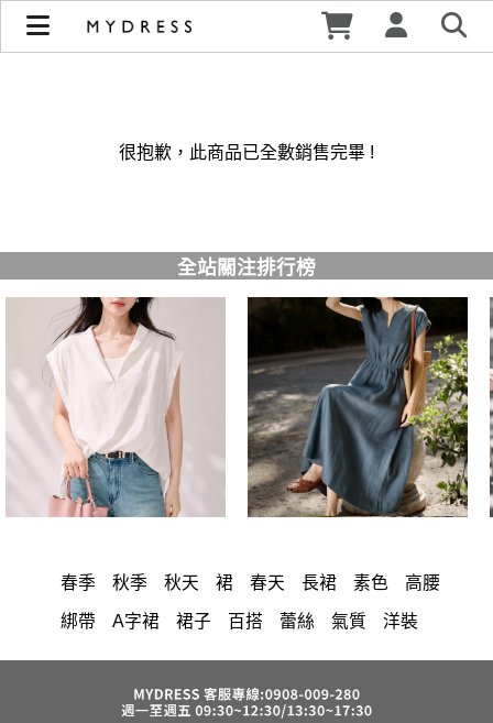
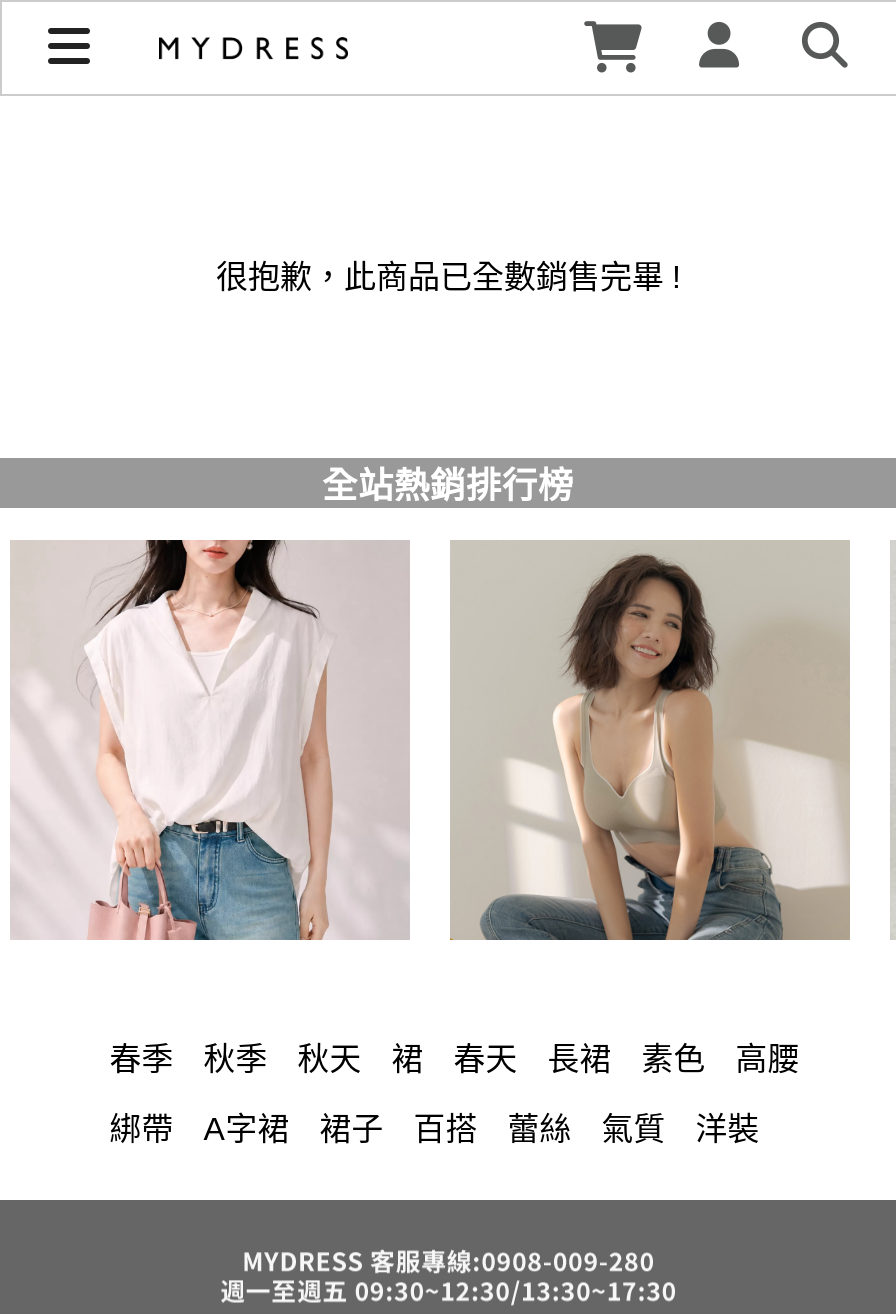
[177,256,316,278] 全站關注排行榜 -> [322,466,574,506] 全站熱銷排行榜
[246,296,469,518] [image] -> [450,540,850,942] [image]

